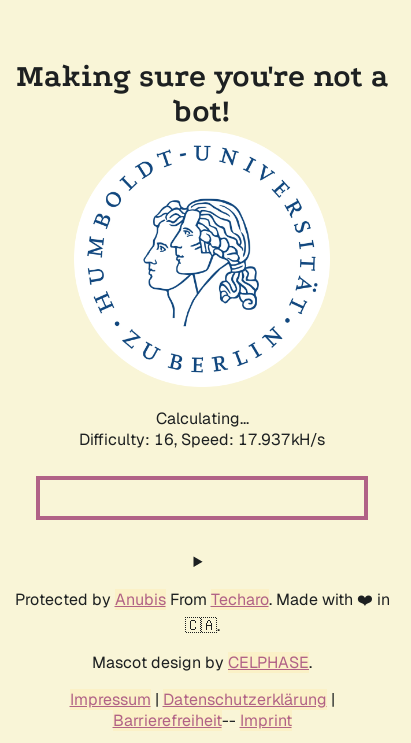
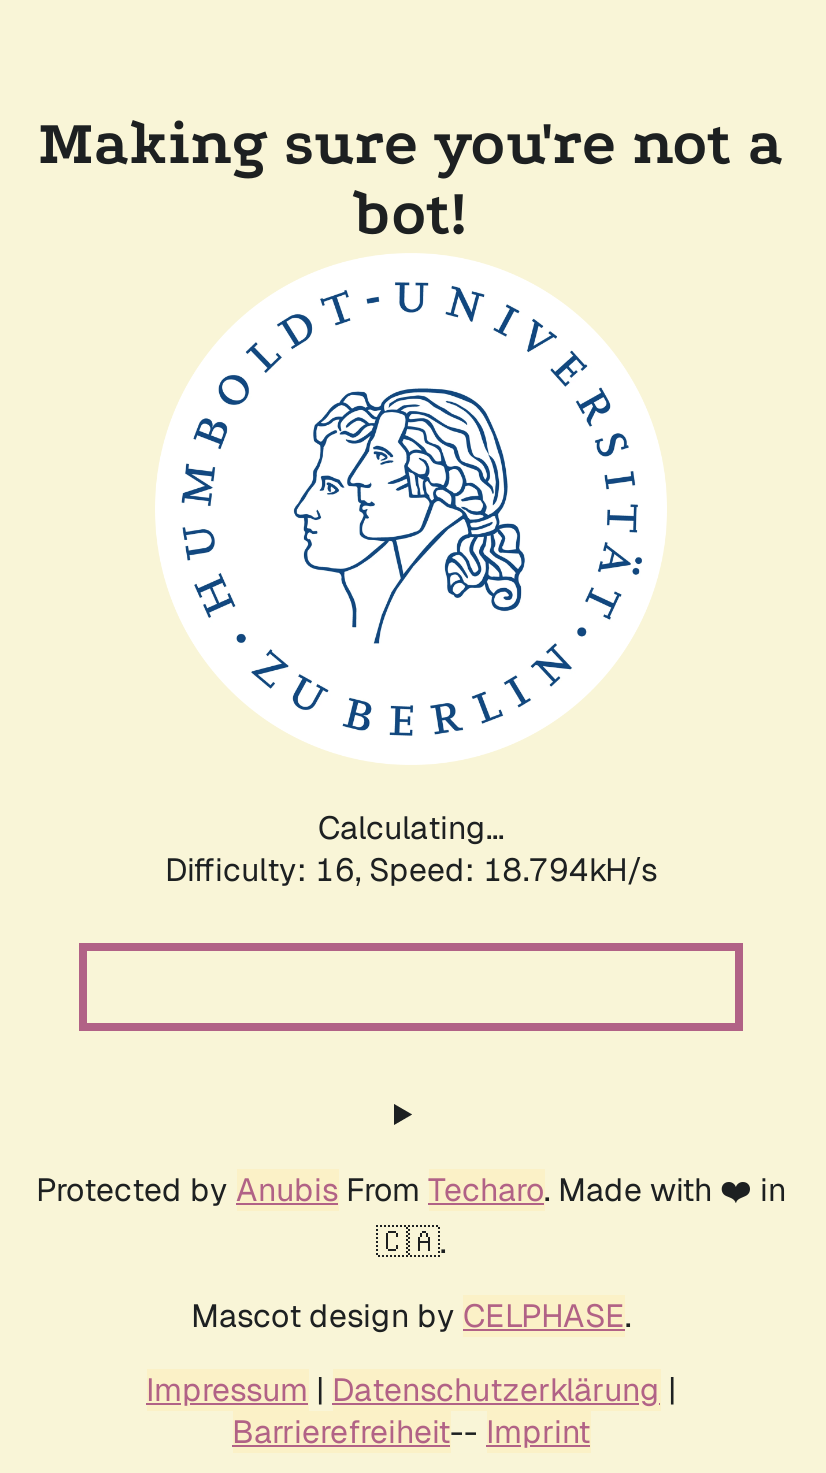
[79,429,325,450] Difficulty: 16, Speed: 17.937kH/s -> [165,849,657,891] Difficulty: 16, Speed: 18.794kH/s

